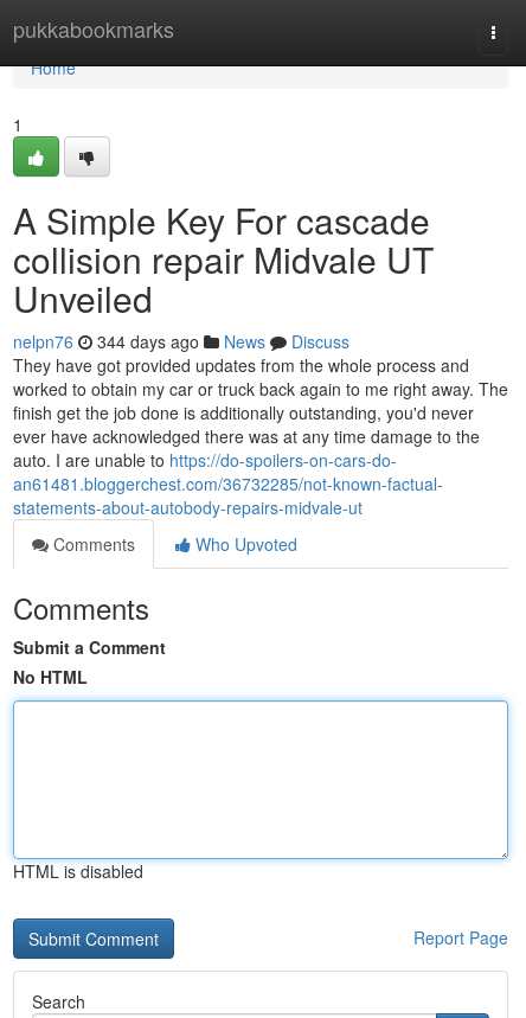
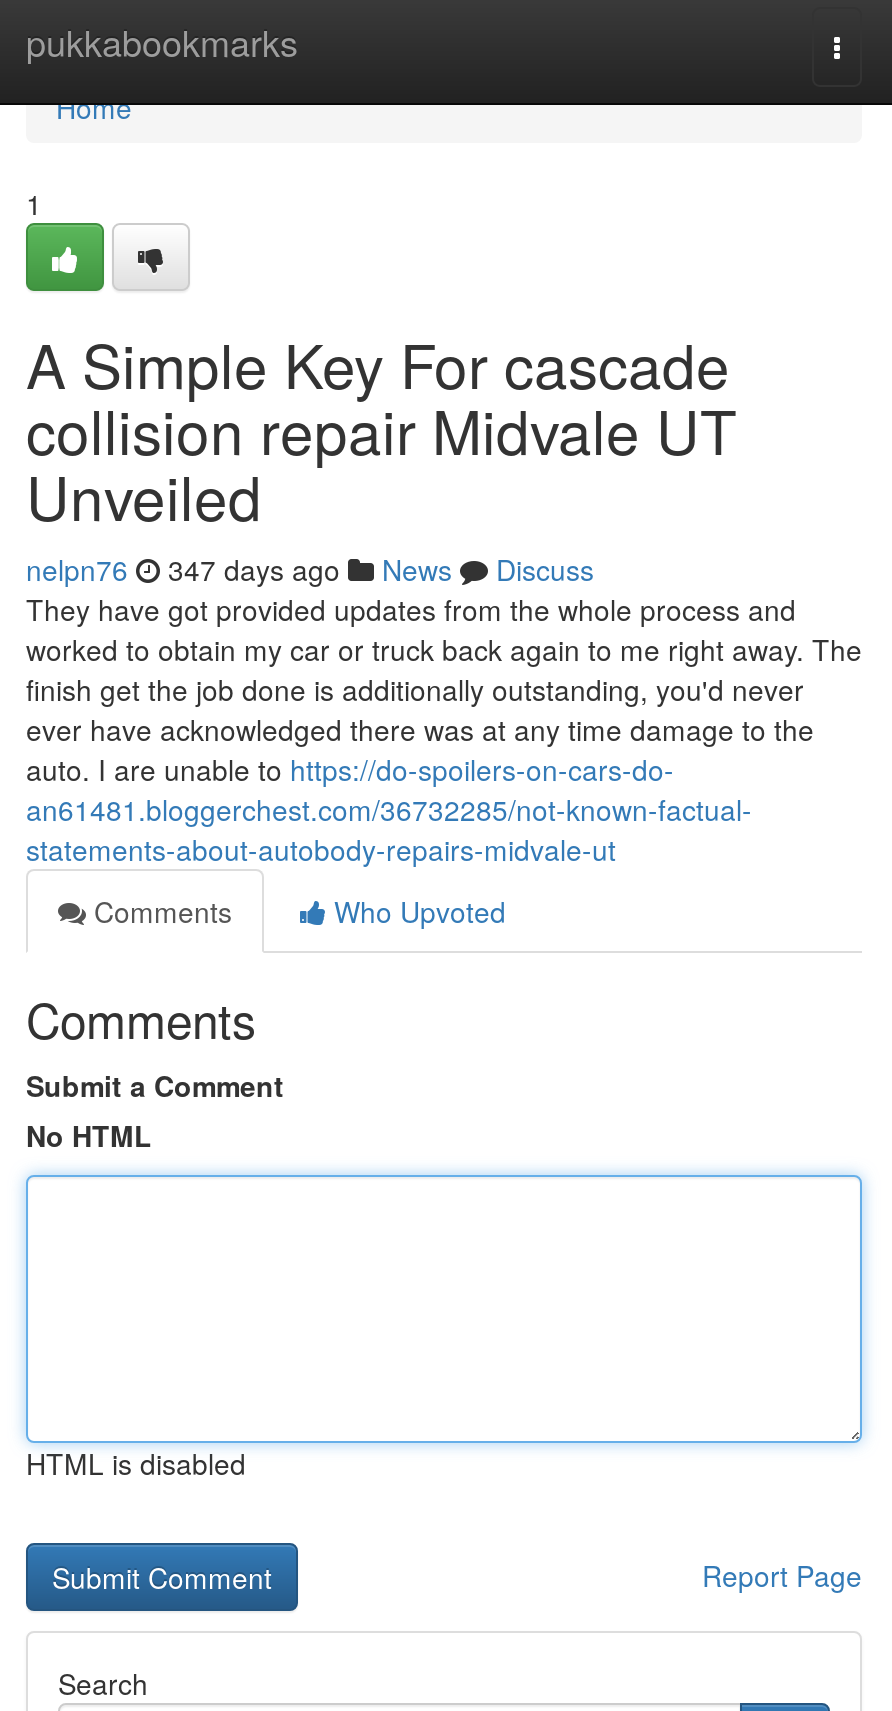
[13,329,349,353] nelpn76 344 days ago News Discuss -> [26,549,594,589] nelpn76 347 days ago News Discuss

